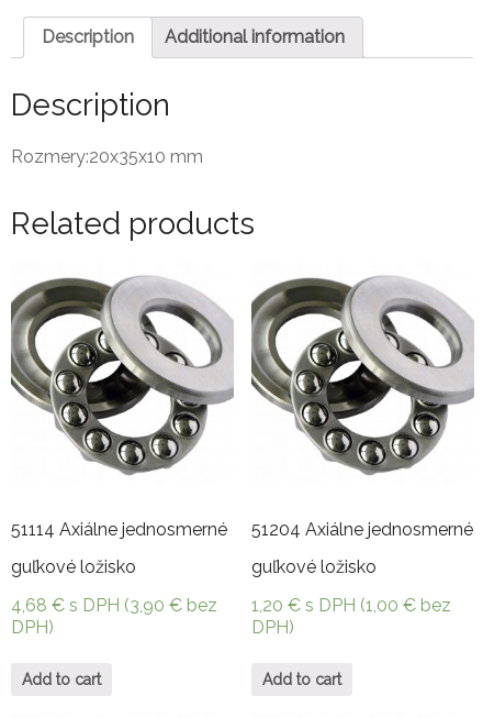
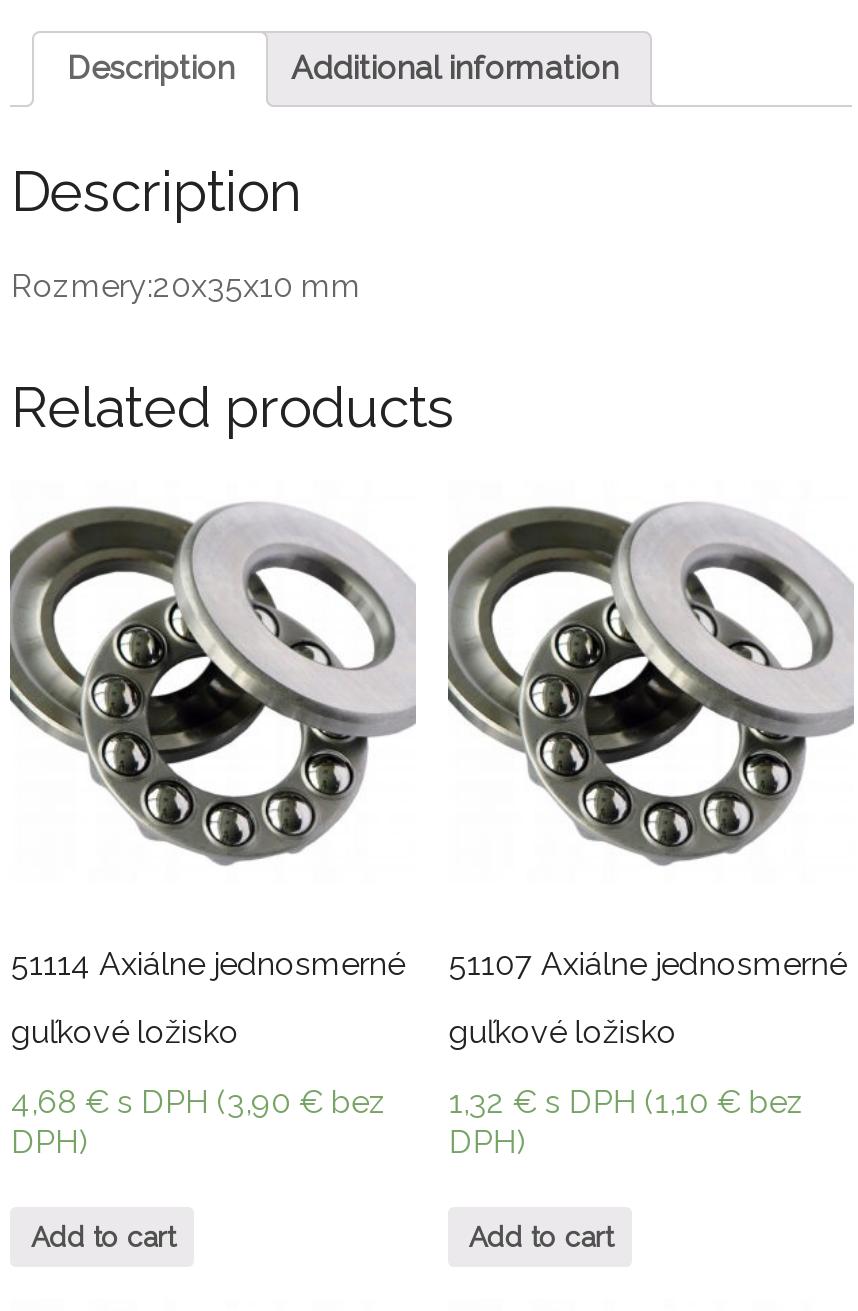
[252,519,474,540] 51204 Axiálne jednosmerné -> [449,945,847,983] 51107 Axiálne jednosmerné
[11,595,452,616] 4,68 € s DPH (3,90 €bez 1,20 € s DPH (1,00 €bez -> [11,1083,805,1121] 4,68 € s DPH (3,90 €bez 1,32 € s DPH (1,10 €bez

